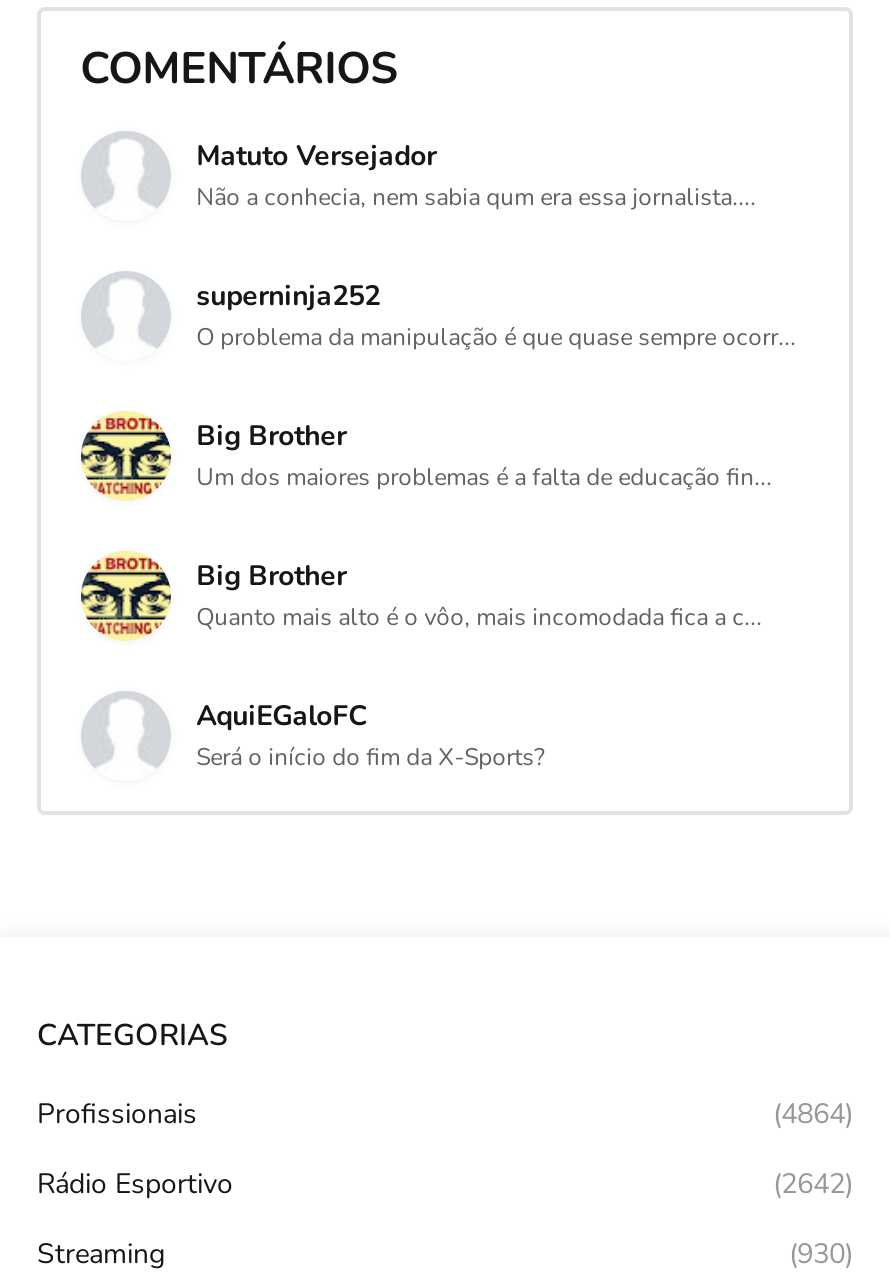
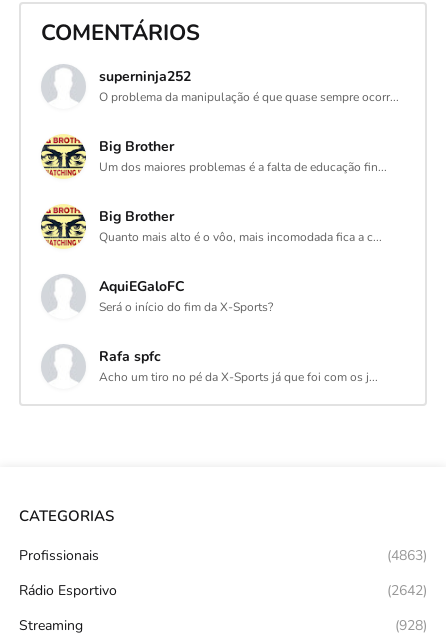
[196,137,756,213] Matuto Versejador | Não a conhecia, nem sabia qum era essa jornalista.... -> none
moved [79,277,796,773] -> [40,67,399,315]: [image] | superninja252 | O problema da manipulação é que quase sempre ocorr... | ... | AquiEGaloFC | Será o início do fim da X-Sports?
none -> [99,347,378,385] Rafa spfc | Acho um tiro no pé da X-Sports já que foi com os j...
[773,1094,853,1132] (4864) -> [387,545,427,564] (4863)
[789,1234,853,1272] (930) -> [395,615,427,634] (928)

